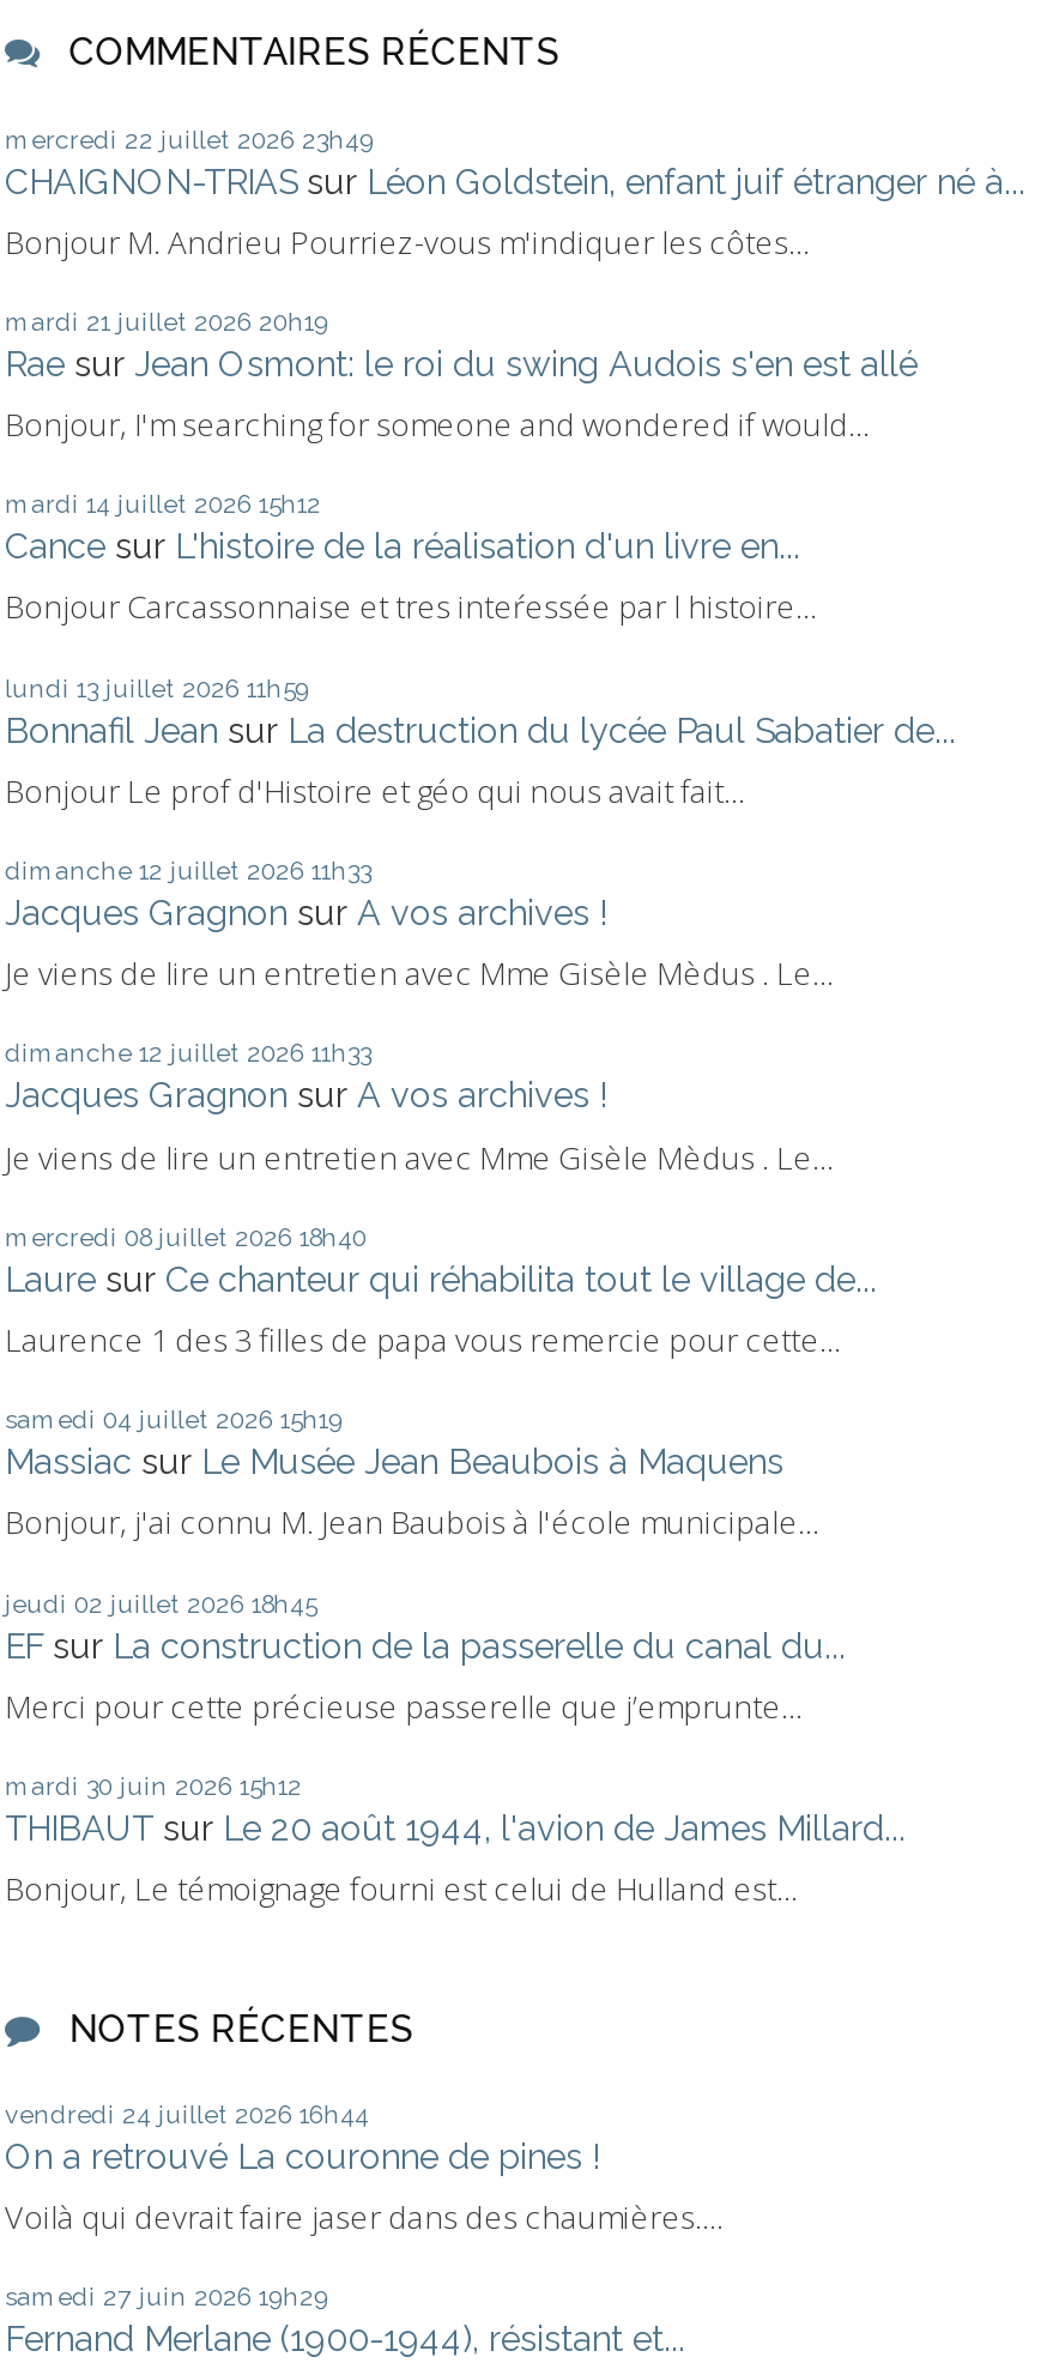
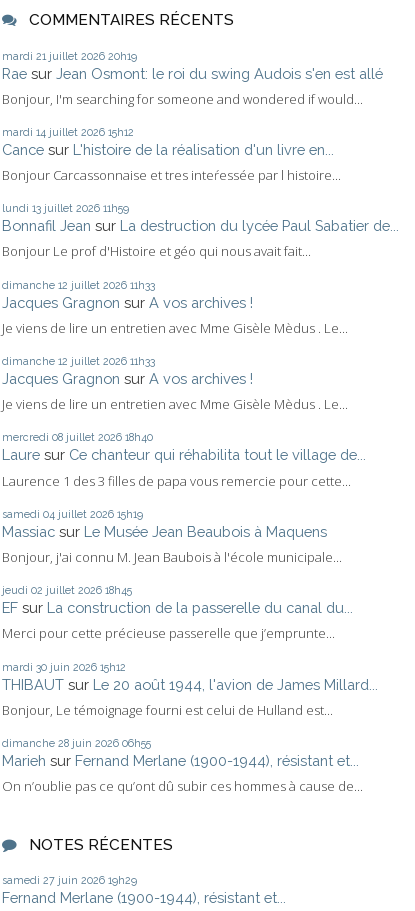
[5,124,1025,263] mercredi 22 juillet 2026 23h49 | CHAIGNON-TRIAS sur Léon Goldstein, enfant juif étranger né à... | Bonjour M. Andrieu Pourriez-vous m'indiquer les côtes... -> none
none -> [2,737,363,795] dimanche 28 juin 2026 06h55 | Marieh sur Fernand Merlane (1900-1944), résistant et... | On n’oublie pas ce qu’ont dû subir ces hommes à cause de...
[5,2099,724,2239] vendredi 24 juillet 2026 16h44 | On a retrouvé La couronne de pines ! | Voilà qui devrait faire jaser dans des chaumières.... -> none

